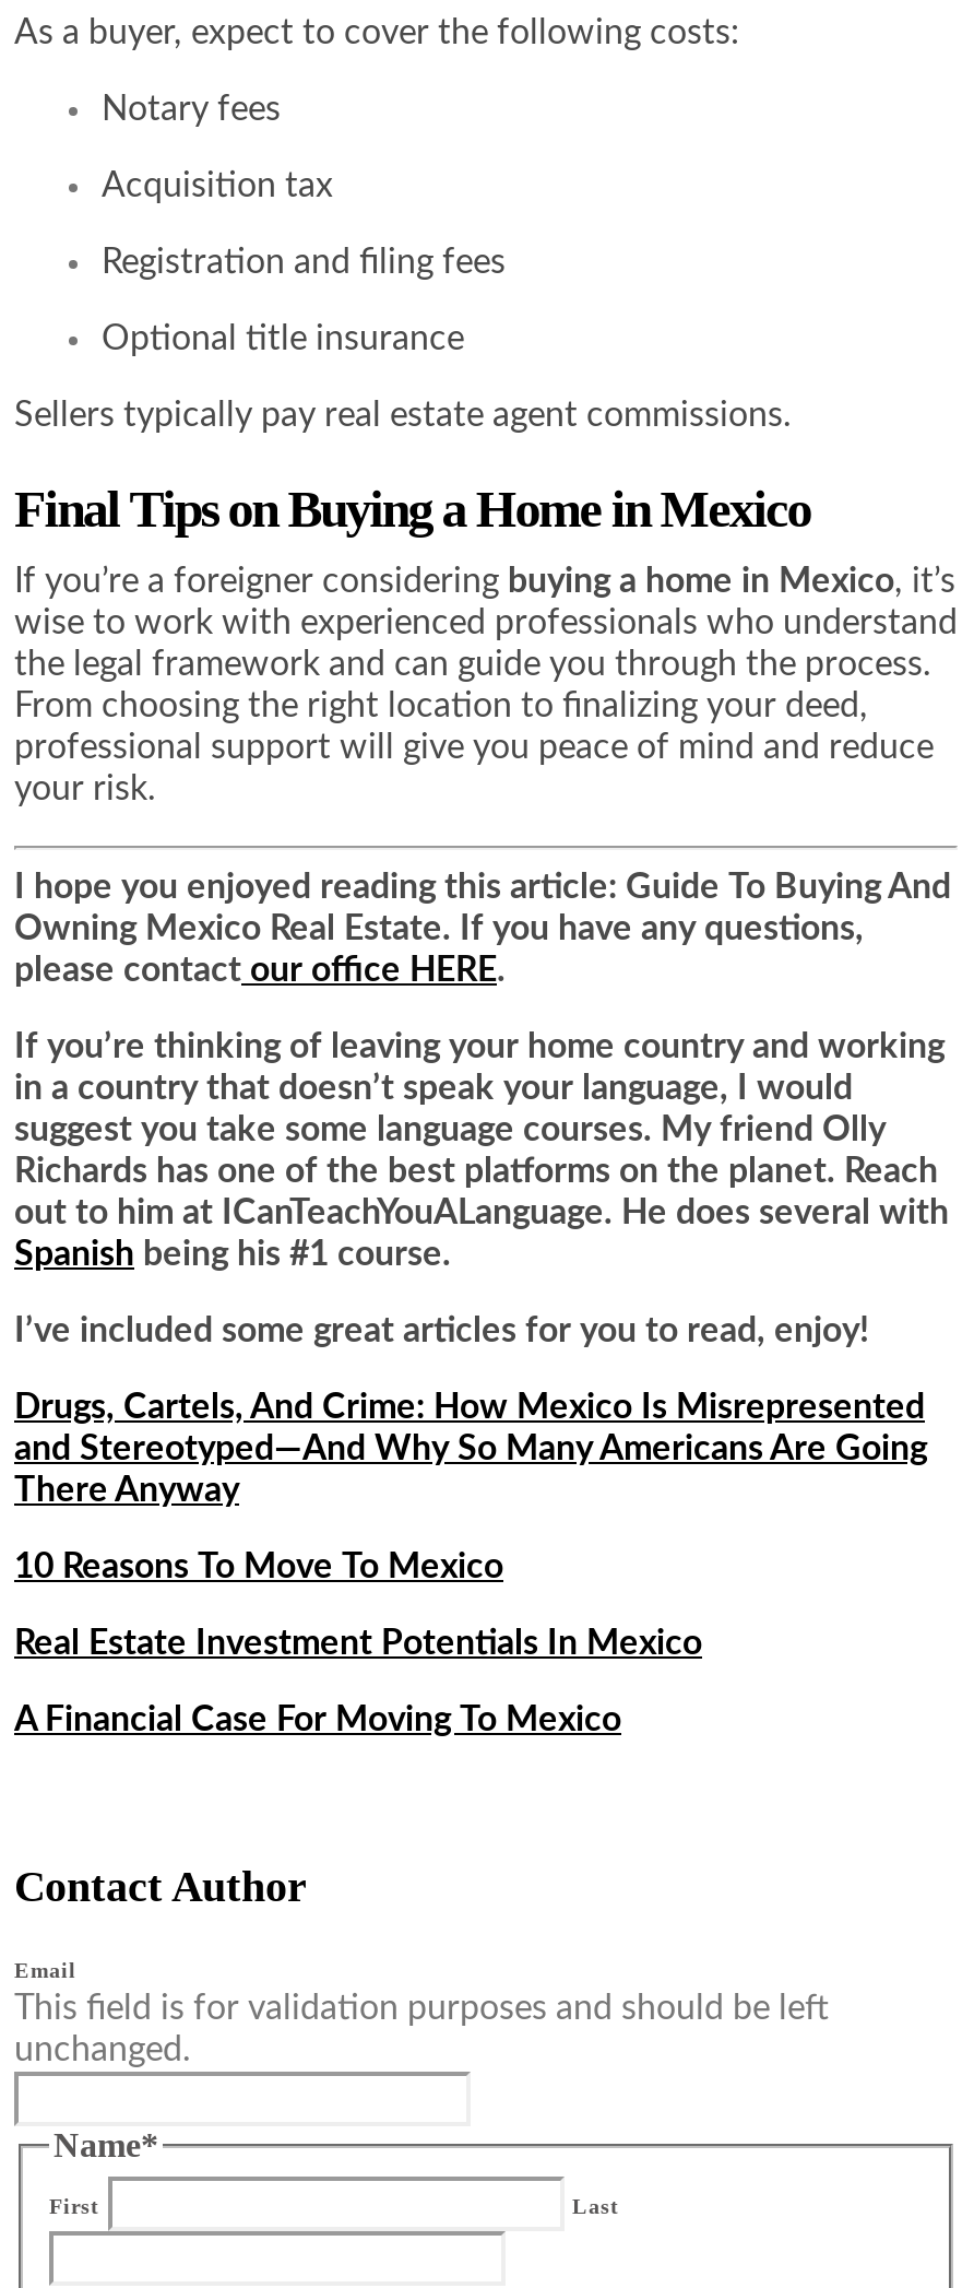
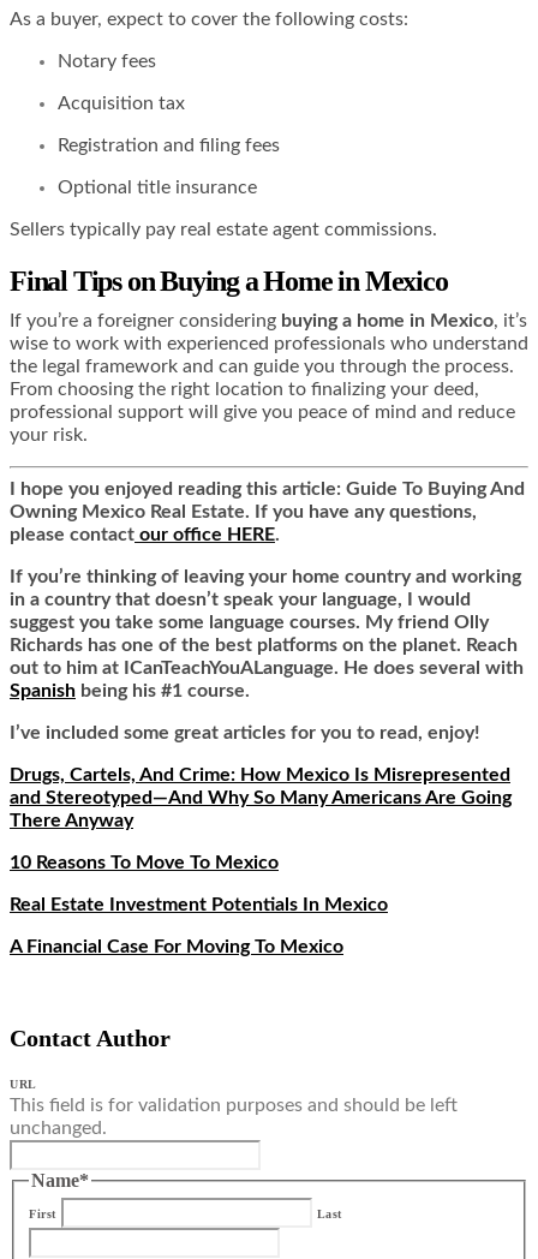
[14,1957,76,1981] Email -> [10,1077,37,1090] URL

